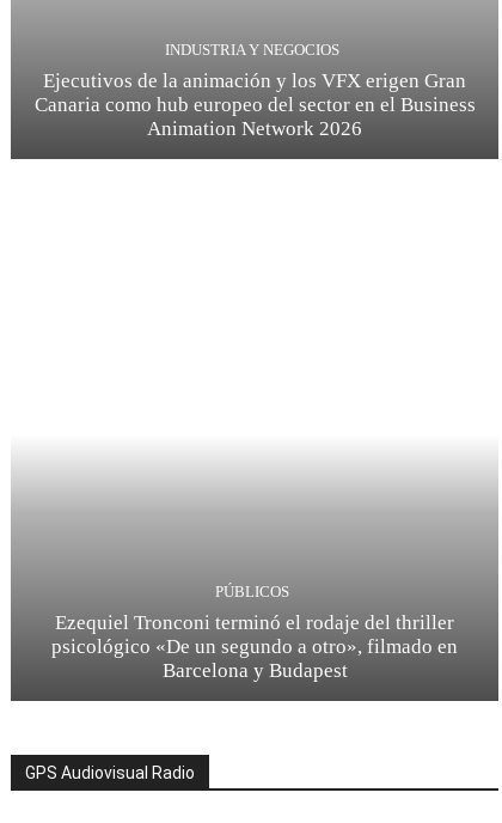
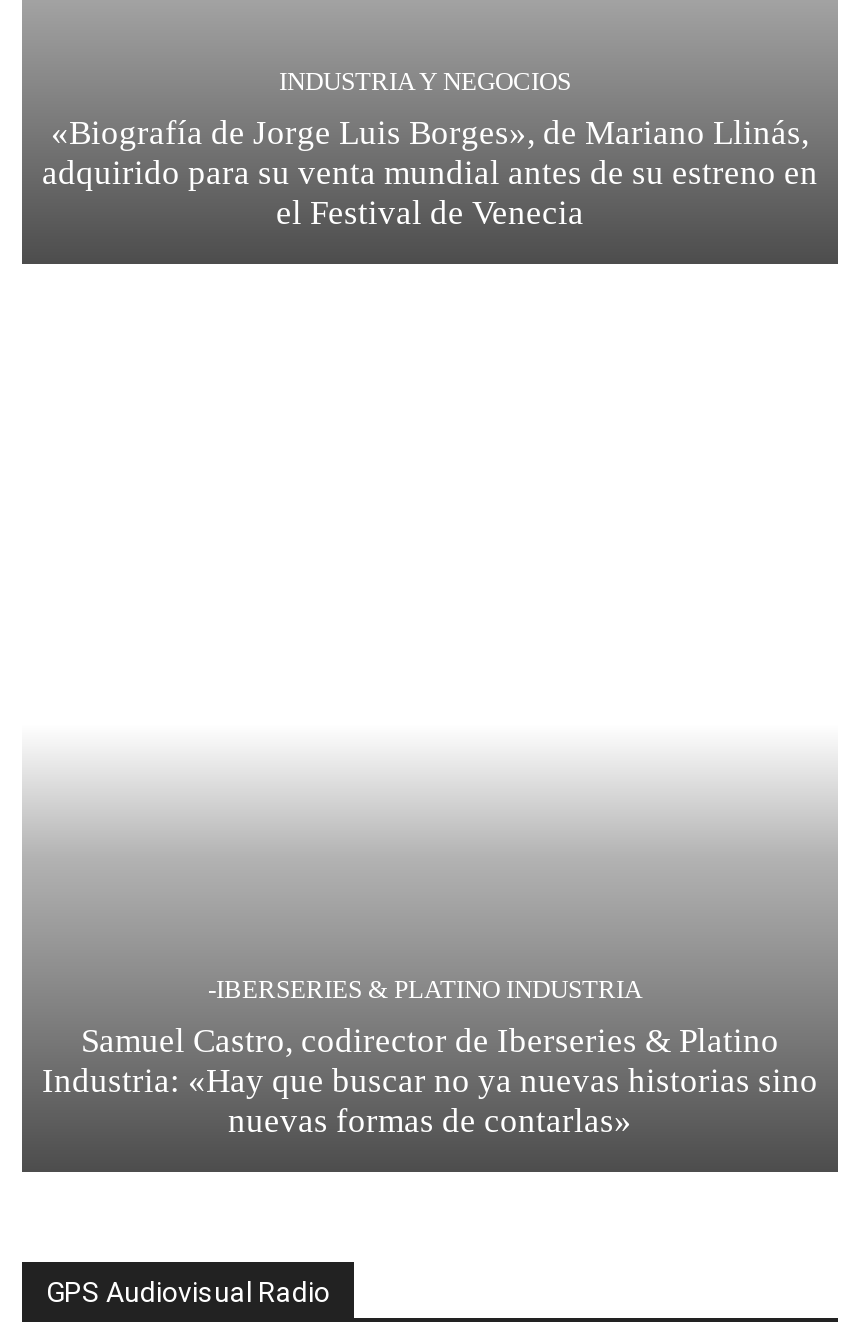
[34,69,475,140] Ejecutivos de la animación y los VFX erigen Gran | Canaria como hub europeo del sector en el Business | Animation Network 2026 -> [42,114,818,232] «Biografía de Jorge Luis Borges», de Mariano Llinás, | adquirido para su venta mundial antes de su estreno en | el Festival de Venecia
[215,583,289,601] PÚBLICOS -> [208,974,642,1004] -IBERSERIES & PLATINO INDUSTRIA
[51,612,458,682] Ezequiel Tronconi terminó el rodaje del thriller | psicológico «De un segundo a otro», filmado en | Barcelona y Budapest -> [42,1022,818,1140] Samuel Castro, codirector de Iberseries & Platino | Industria: «Hay que buscar no ya nuevas historias sino | nuevas formas de contarlas»

